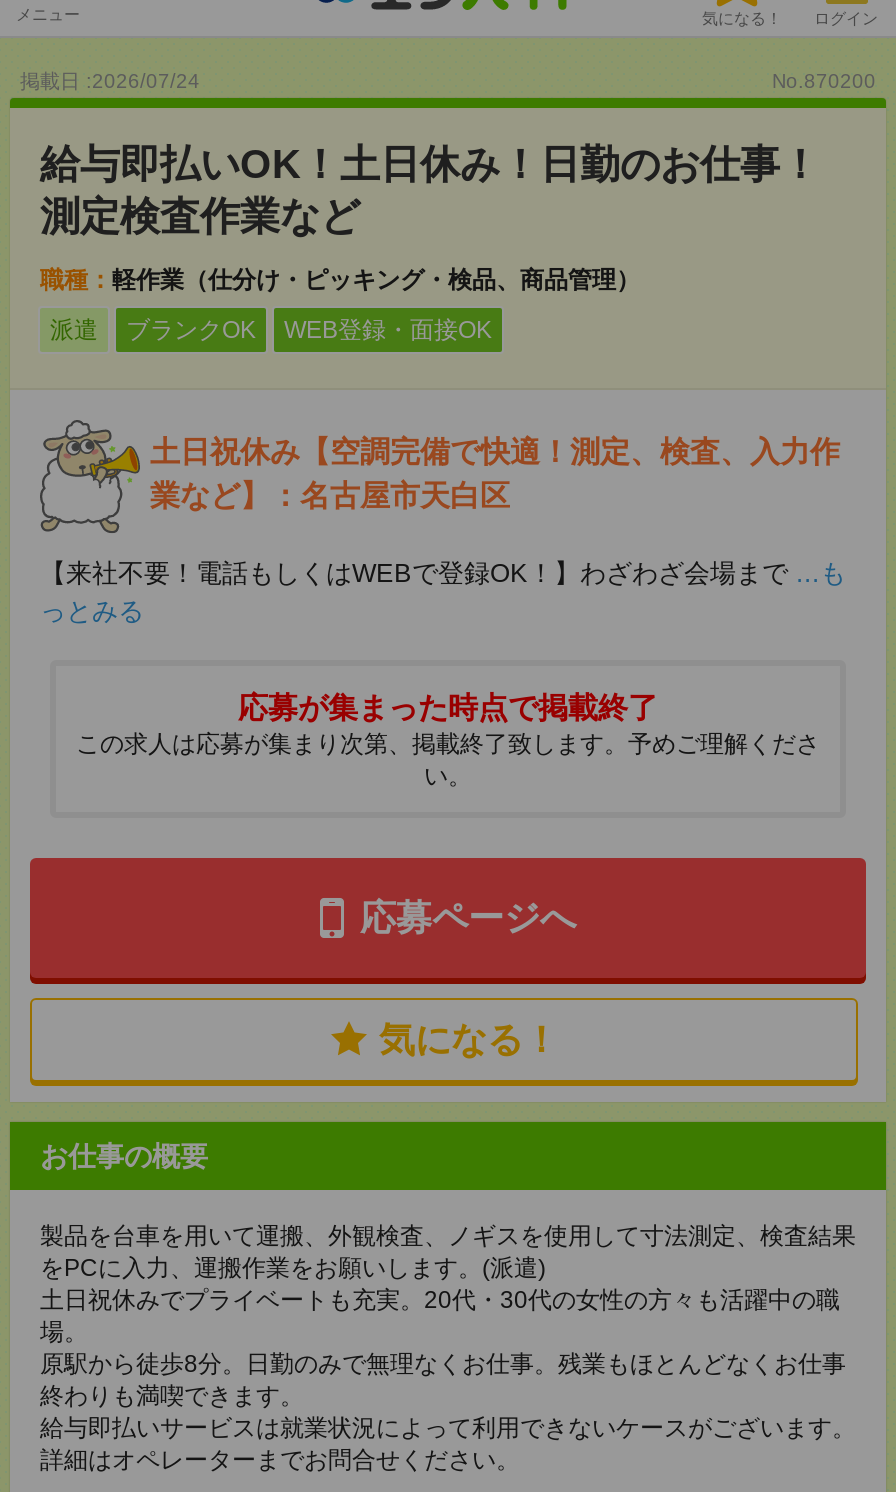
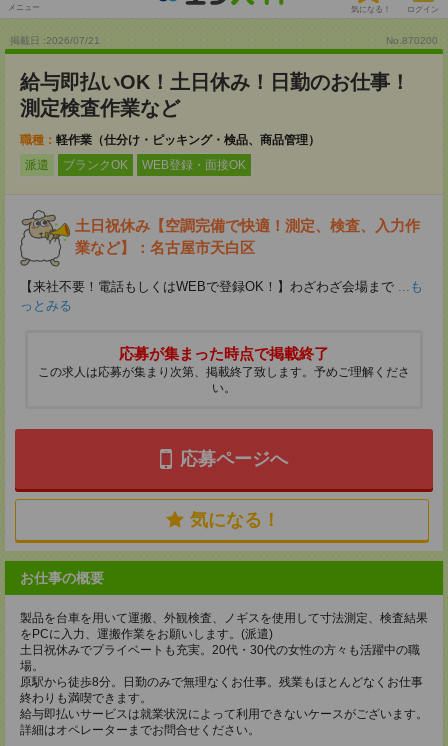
[20,70,200,92] 掲載日 :2026/07/24 -> [10,35,100,46] 掲載日 :2026/07/21

